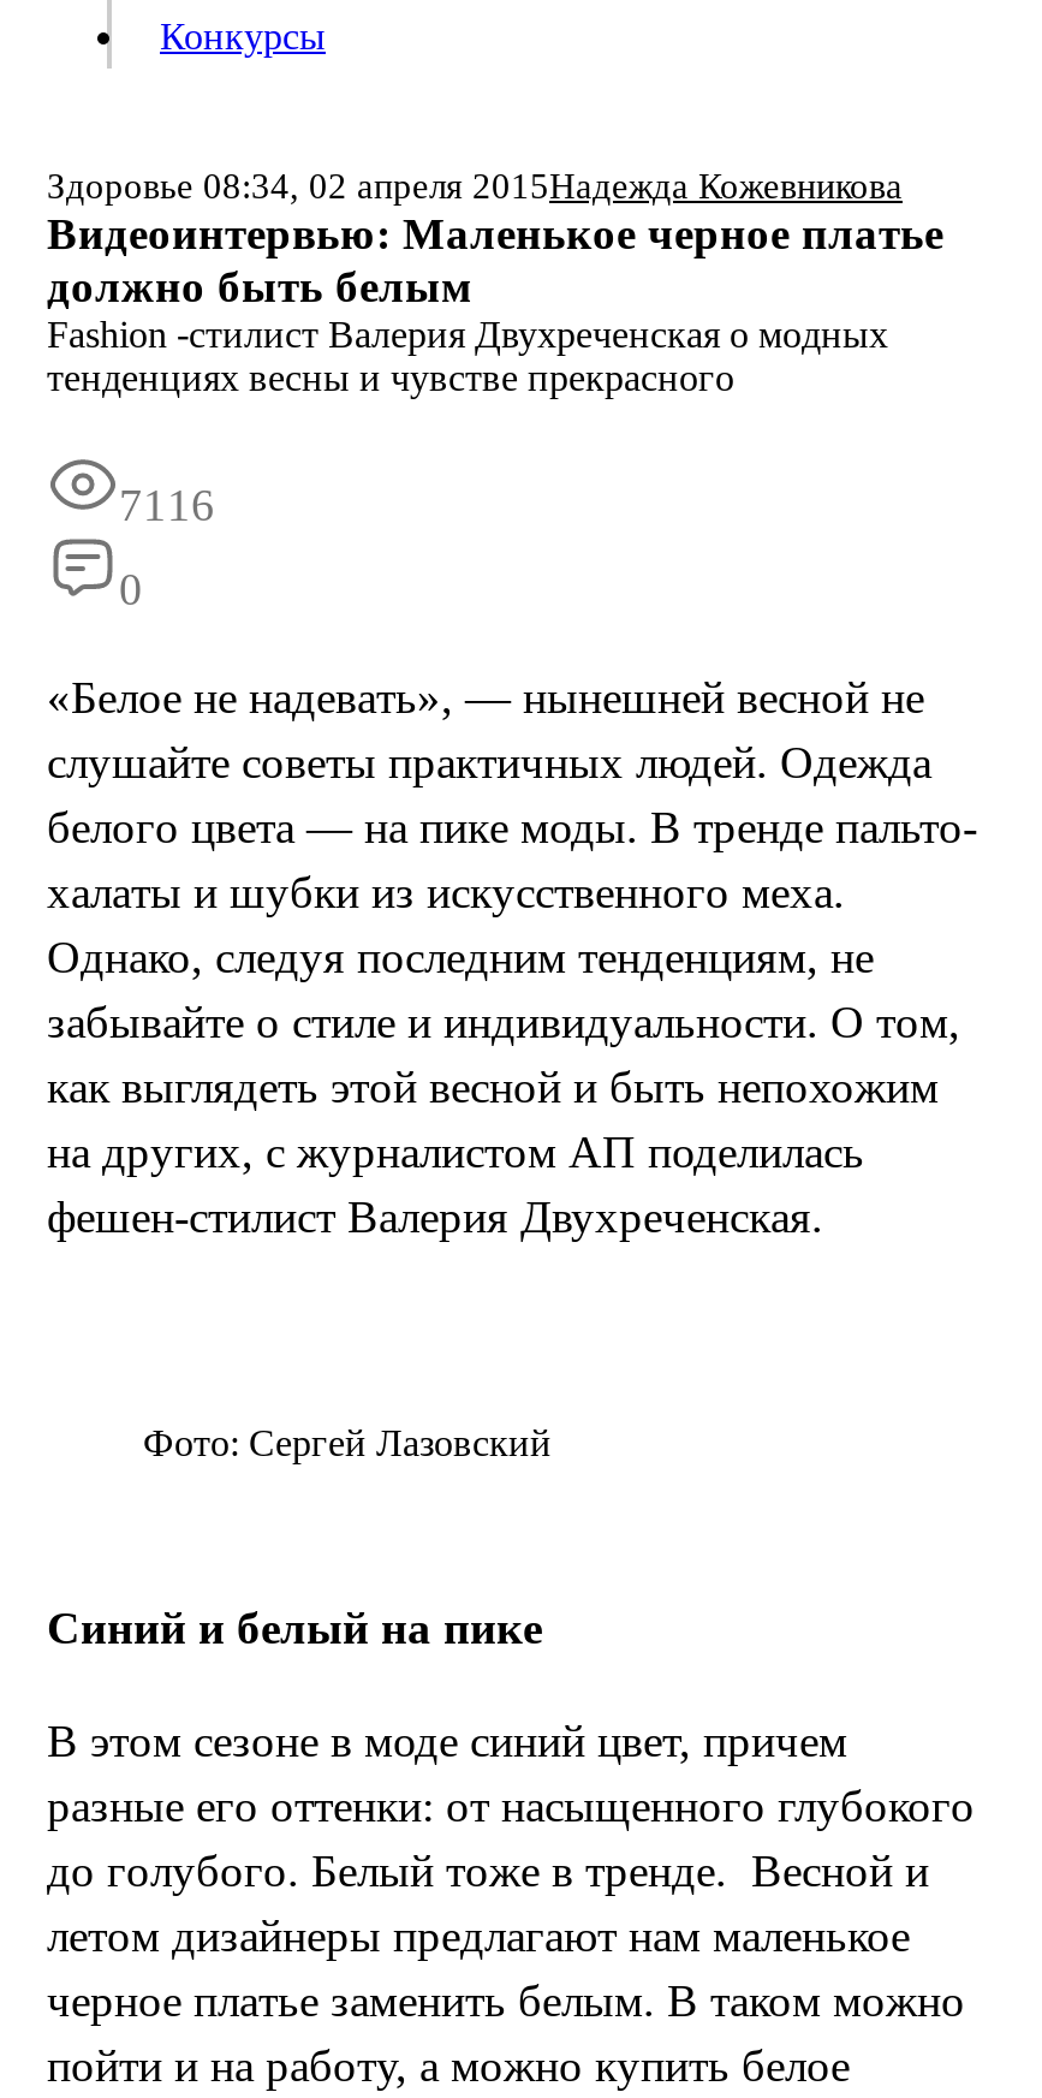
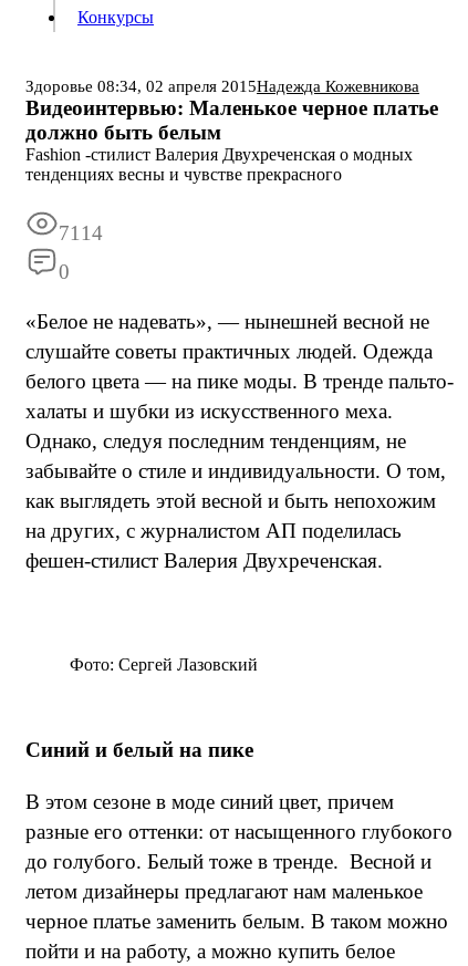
[119,480,215,531] 7116 -> [59,222,103,245] 7114

